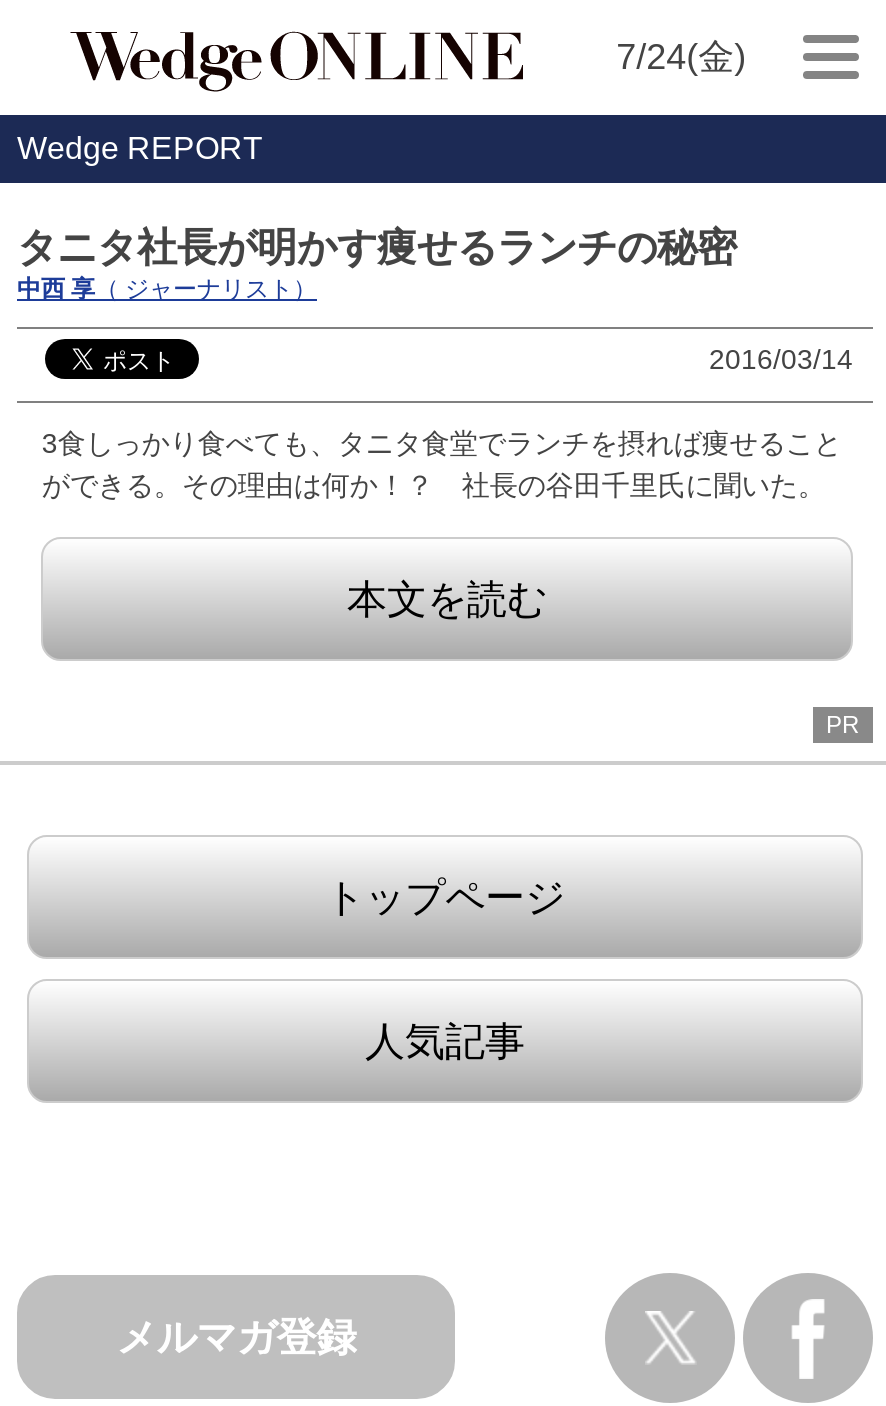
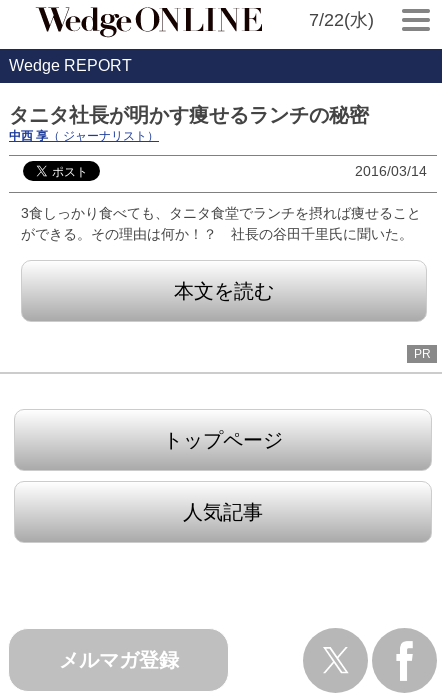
[616,37,746,77] 7/24(金) -> [309,10,374,30] 7/22(水)

